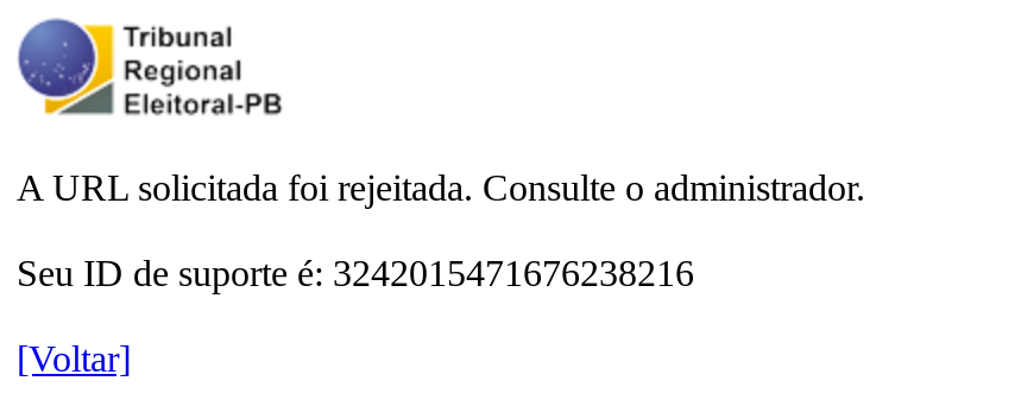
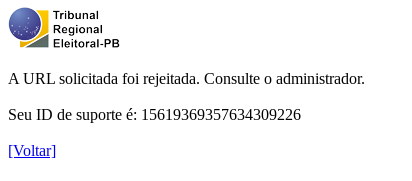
[17,253,694,293] Seu ID de suporte é: 3242015471676238216 -> [8,106,301,123] Seu ID de suporte é: 15619369357634309226

